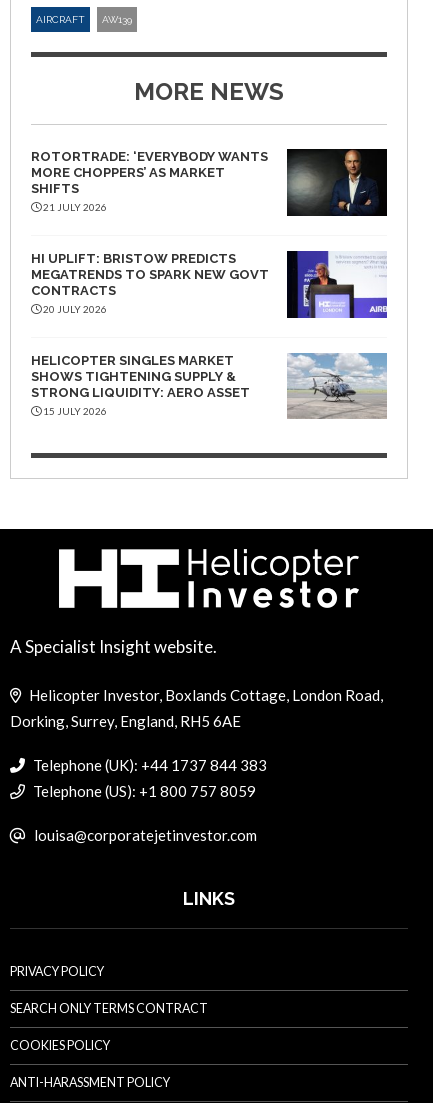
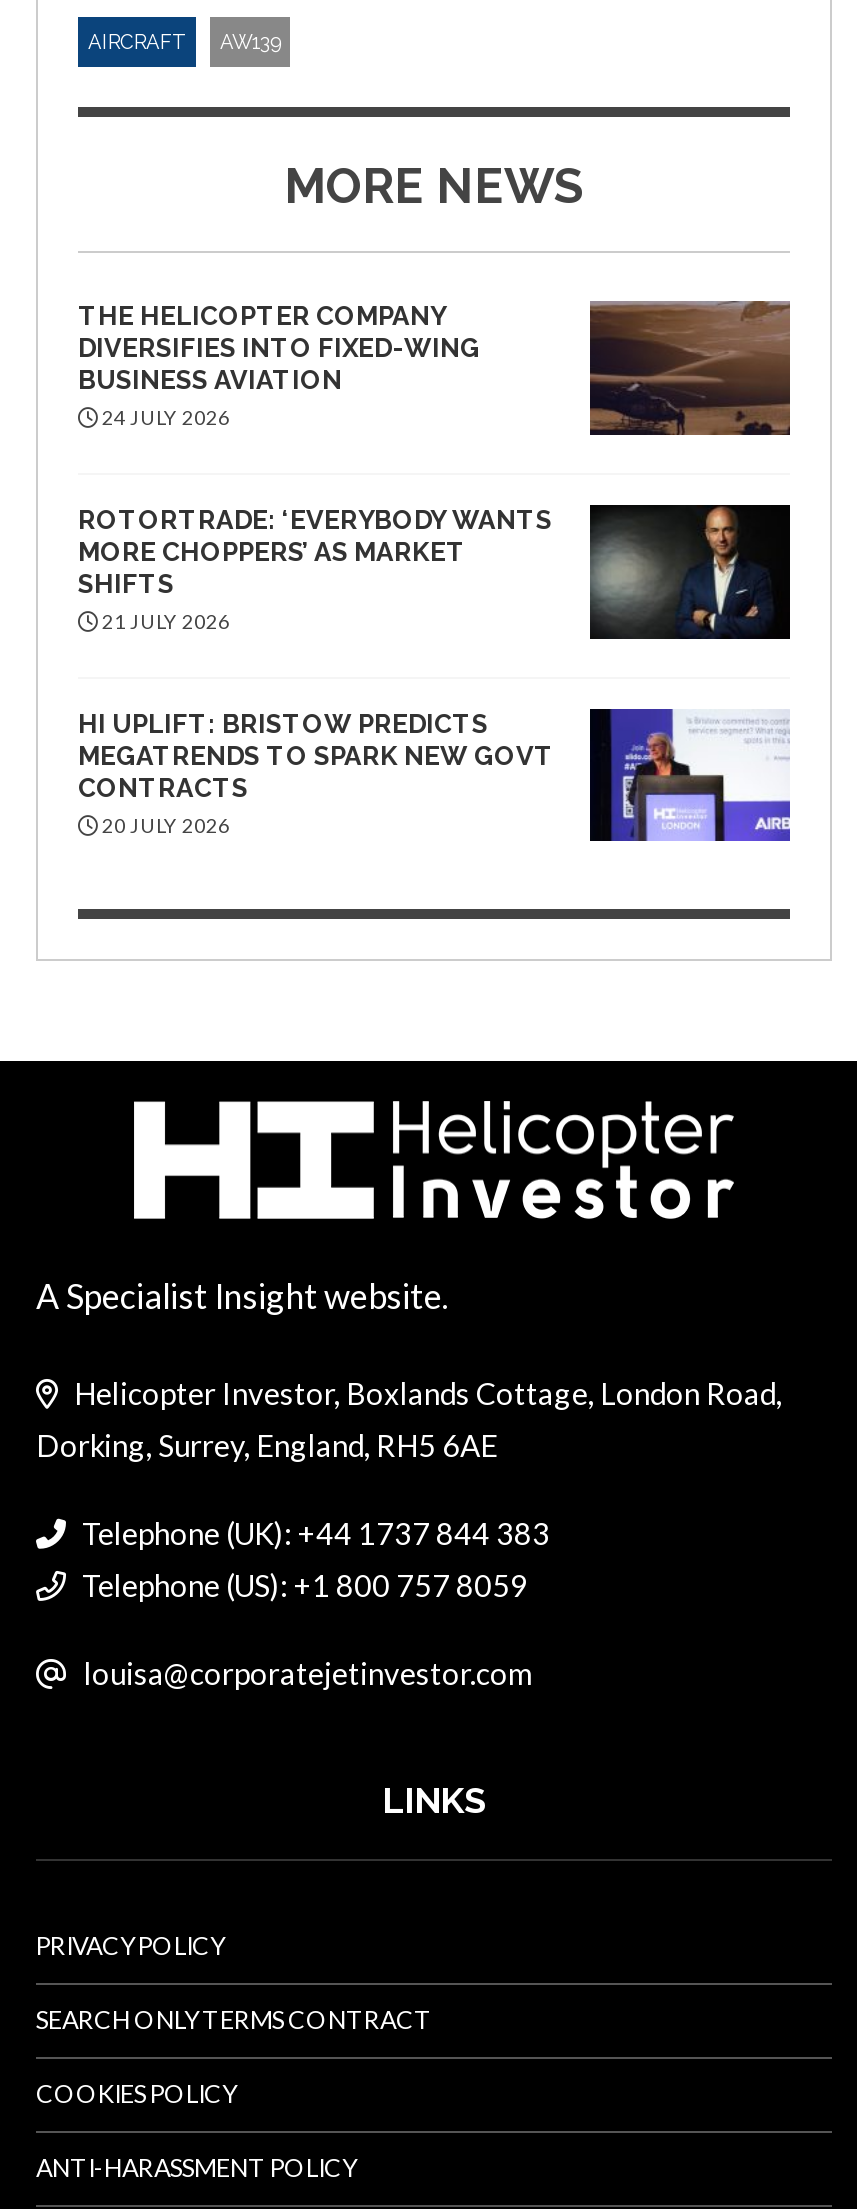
none -> [78,302,480,430] THE HELICOPTER COMPANY | DIVERSIFIES INTO FIXED-WING | BUSINESS AVIATION | 24 JULY 2026
none -> [588,299,792,437] [image]
moved [31,148,383,315] -> [78,503,782,836]: [image] | ROTORTRADE: ‘EVERYBODY WANTS | MORE CHOPPERS’ AS MARKET | ... | CONTRACTS | 20 JULY 2026
[31,352,387,420] [image] | HELICOPTER SINGLES MARKET | SHOWS TIGHTENING SUPPLY & | STRONG LIQUIDITY: AERO ASSET | 15 JULY 2026 -> none

